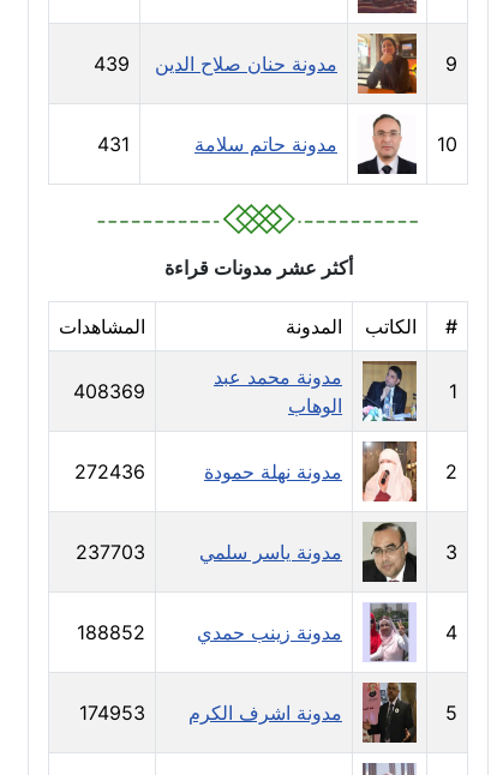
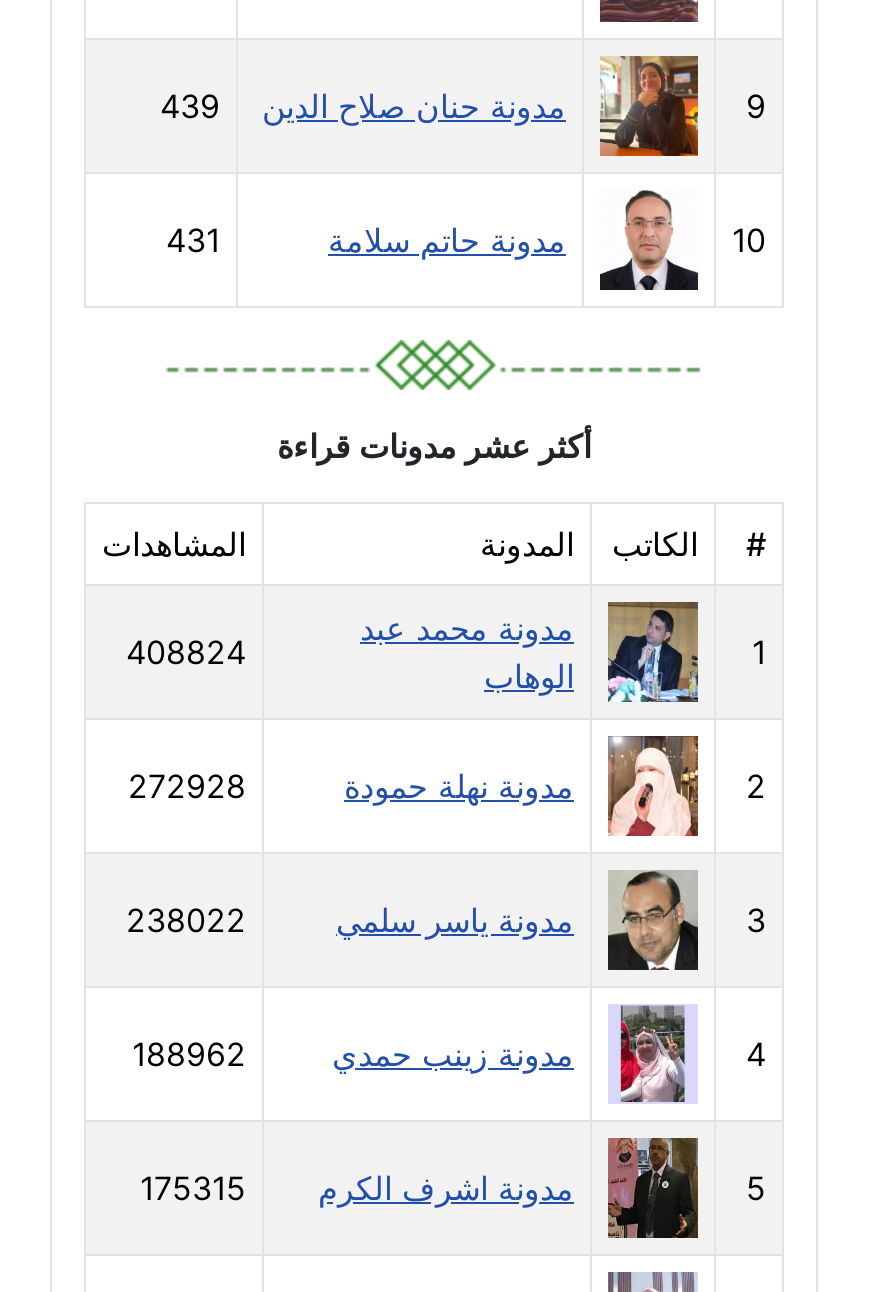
[73,379,145,403] 408369 -> [126,633,246,673] 408824
[74,460,145,484] 272436 -> [128,767,246,807] 272928
[76,540,145,564] 237703 -> [126,901,246,941] 238022
[77,621,145,645] 188852 -> [132,1035,246,1075] 188962
[79,701,342,725] مدونة اشرف الكرم 174953 -> [140,1169,574,1209] مدونة اشرف الكرم 175315

